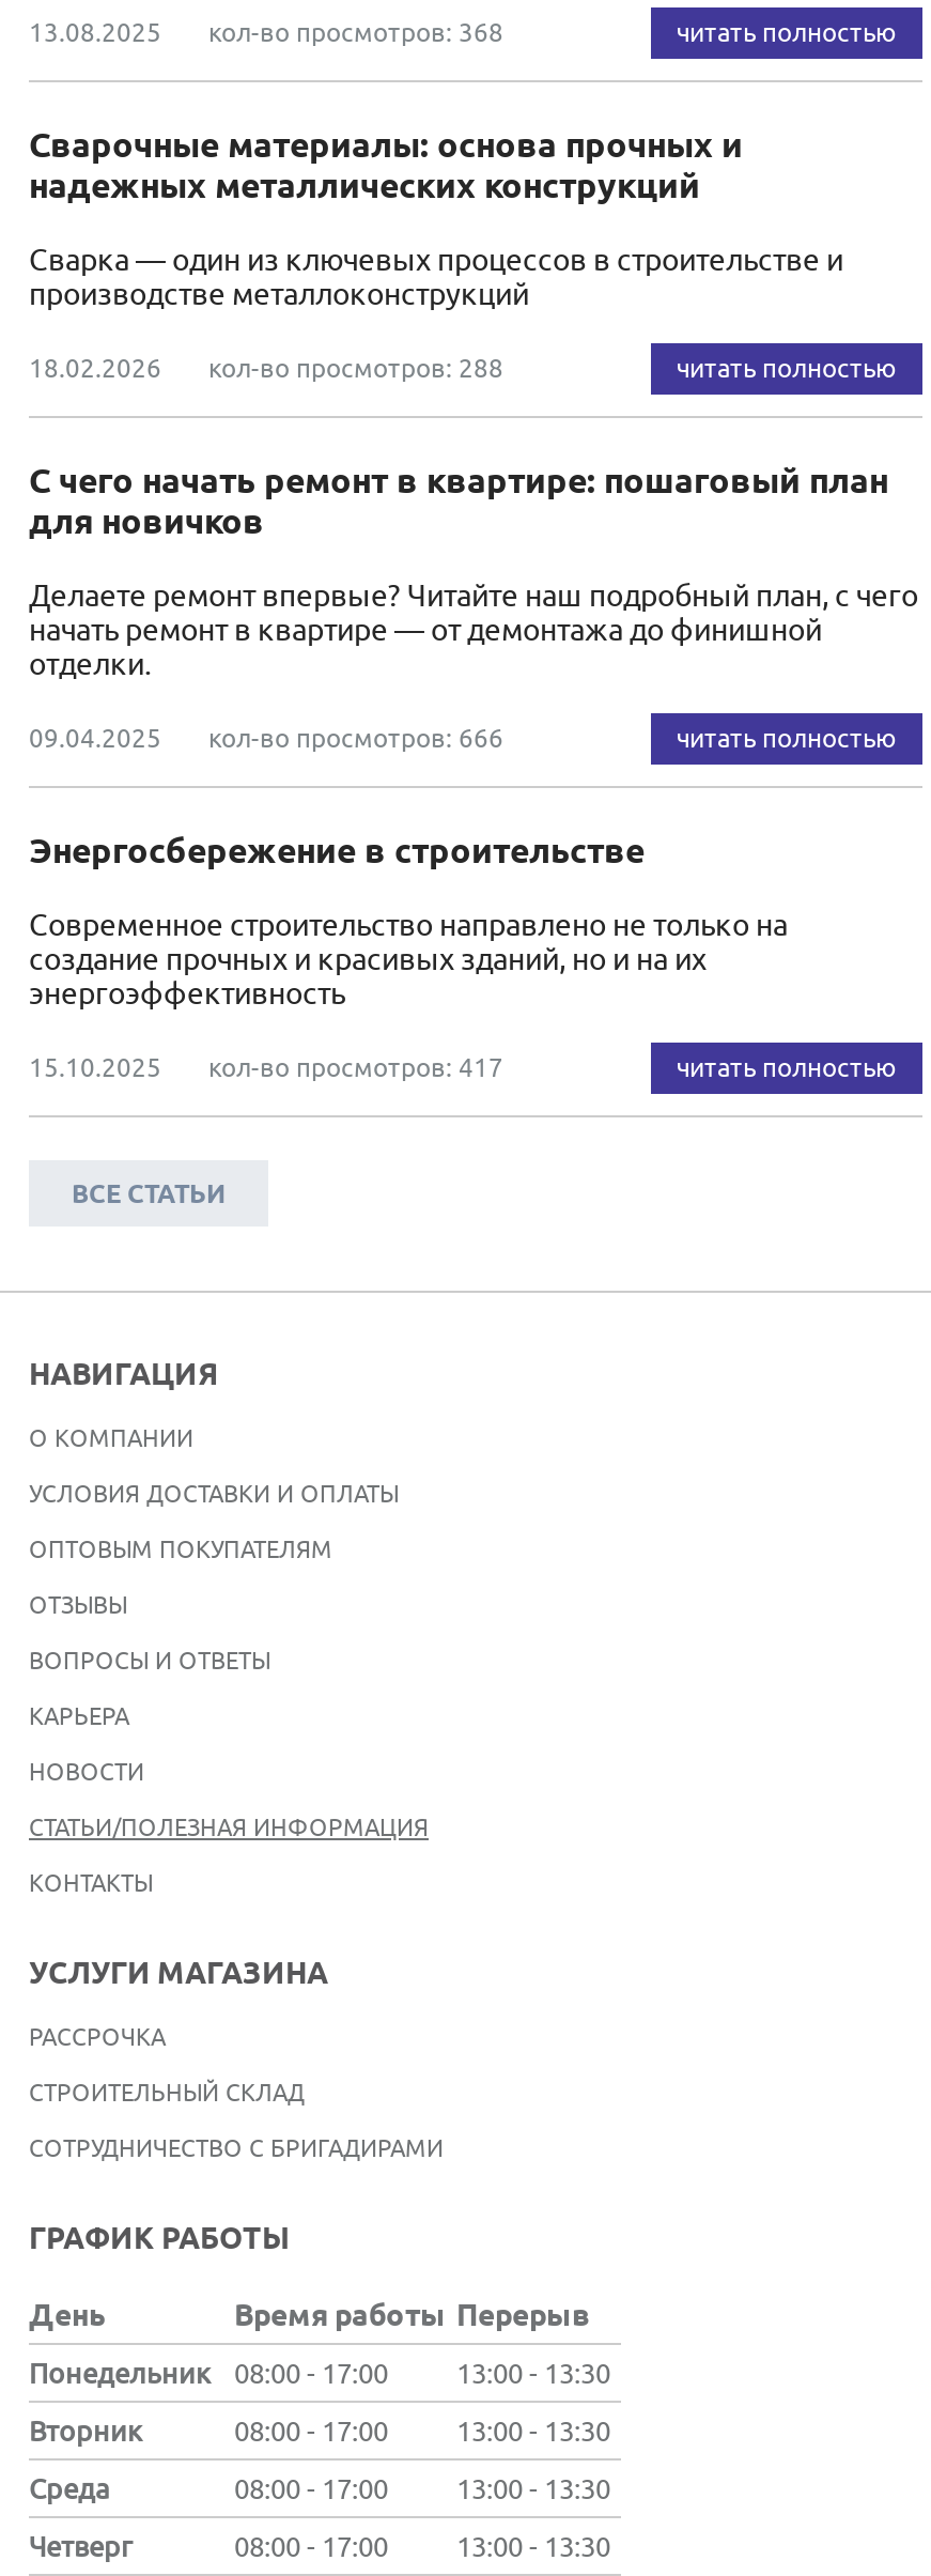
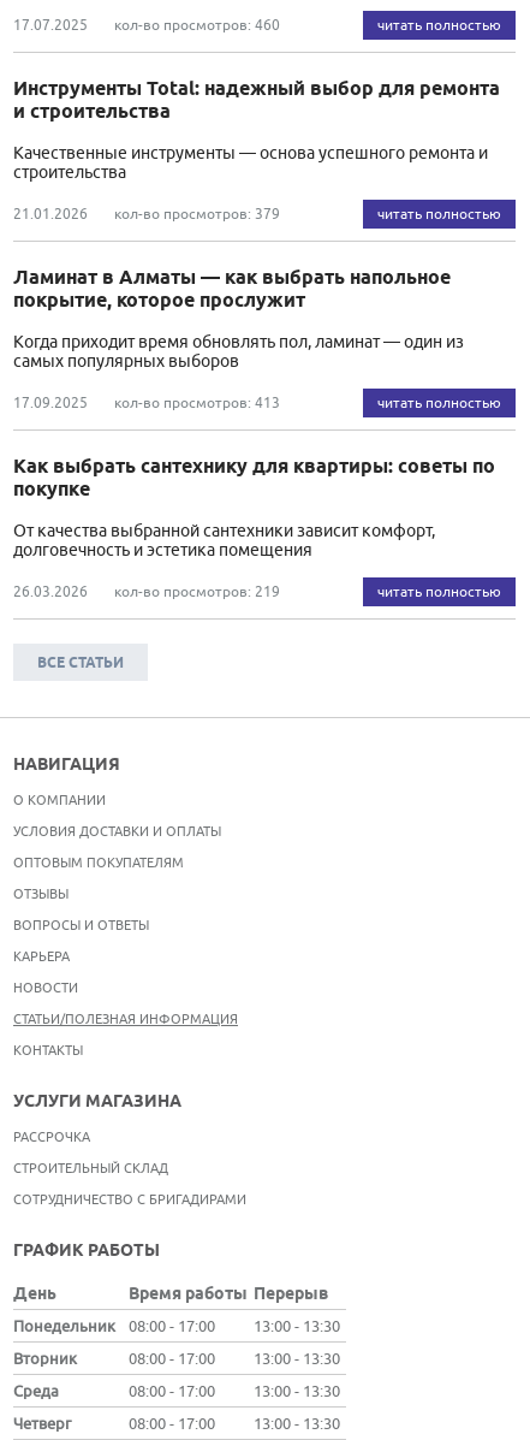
[29,17,503,49] 13.08.2025 | кол-во просмотров: 368 -> [13,16,280,34] 17.07.2025 | кол-во просмотров: 460
[29,125,743,206] Сварочные материалы: основа прочных и | надежных металлических конструкций -> [13,77,500,123] Инструменты Total: надежный выбор для ремонта | и строительства
[29,243,843,311] Сварка — один из ключевых процессов в строительстве и | производстве металлоконструкций -> [13,143,488,182] Качественные инструменты — основа успешного ремонта и | строительства
[29,353,503,385] 18.02.2026 | кол-во просмотров: 288 -> [13,205,280,223] 21.01.2026 | кол-во просмотров: 379
[29,461,888,542] С чего начать ремонт в квартире: пошаговый план | для новичков -> [13,266,451,311] Ламинат в Алматы — как выбрать напольное | покрытие, которое прослужит
[29,578,918,681] Делаете ремонт впервые? Читайте наш подробный план, с чего | начать ремонт в квартире — от демонтажа до финишной | отделки. -> [13,332,464,370] Когда приходит время обновлять пол, ламинат — один из | самых популярных выборов
[29,723,503,755] 09.04.2025 | кол-во просмотров: 666 -> [13,394,280,412] 17.09.2025 | кол-во просмотров: 413
[29,831,645,871] Энергосбережение в строительстве -> [13,455,495,500] Как выбрать сантехнику для квартиры: советы по | покупке
[29,908,788,1010] Современное строительство направлено не только на | создание прочных и красивых зданий, но и на их | энергоэффективность -> [13,521,435,559] От качества выбранной сантехники зависит комфорт, | долговечность и эстетика помещения
[29,1052,503,1084] 15.10.2025 | кол-во просмотров: 417 -> [13,583,280,601] 26.03.2026 | кол-во просмотров: 219

